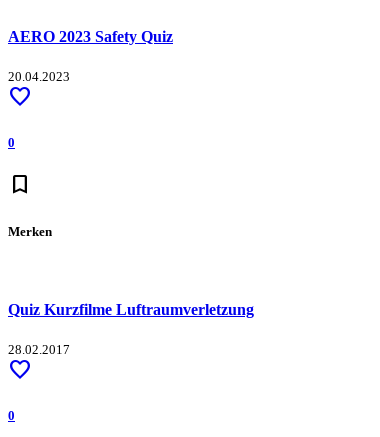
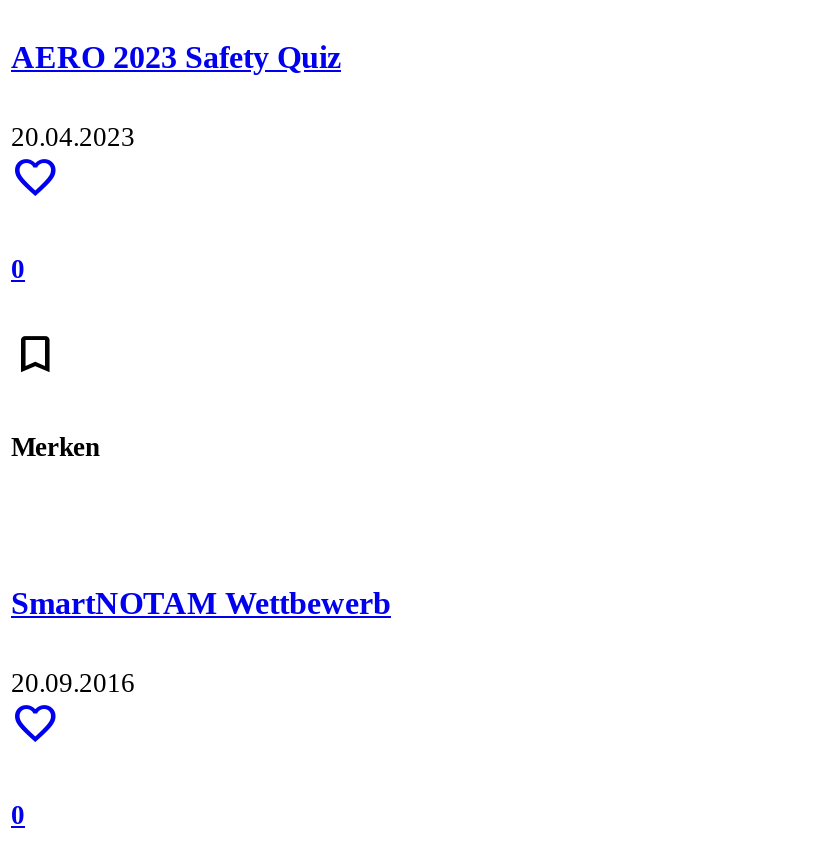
[8,301,254,318] Quiz Kurzfilme Luftraumverletzung -> [11,586,391,620] SmartNOTAM Wettbewerb
[8,342,70,357] 28.02.2017 -> [11,669,135,699] 20.09.2016

